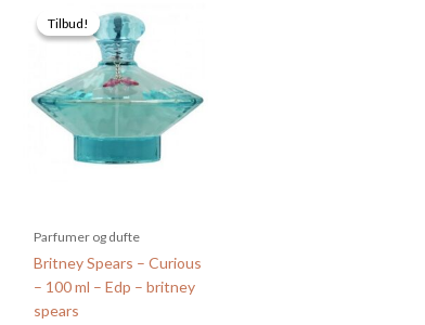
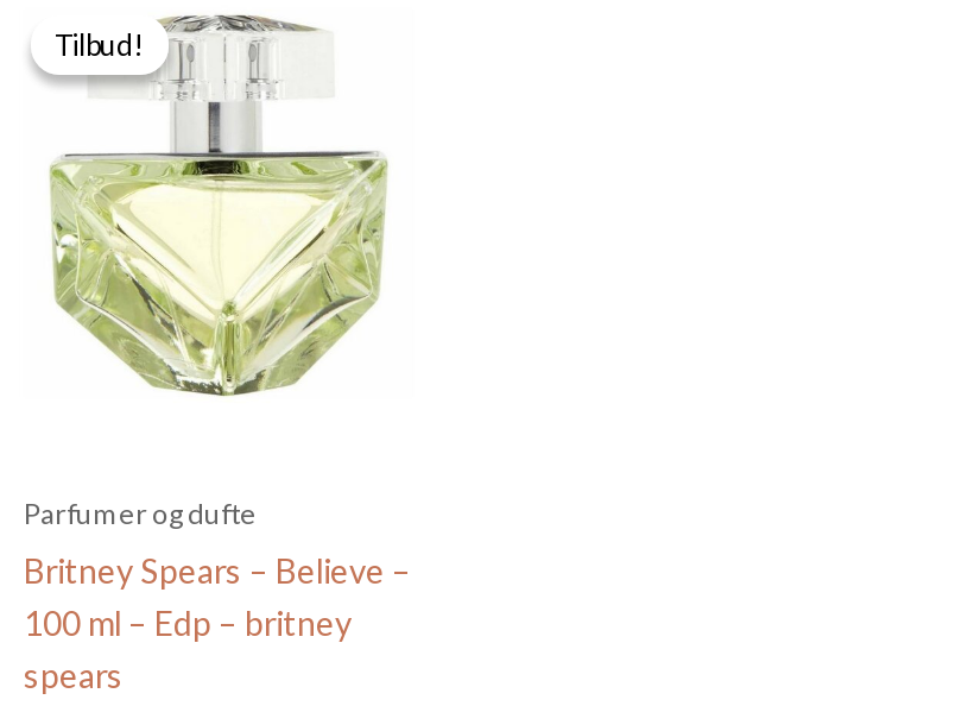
[30,9,205,183] [image] -> [19,12,397,399] [image]
[34,253,202,295] Britney Spears – Curious | – 100 ml – Edp – britney -> [24,551,411,643] Britney Spears – Believe – | 100 ml – Edp – britney

